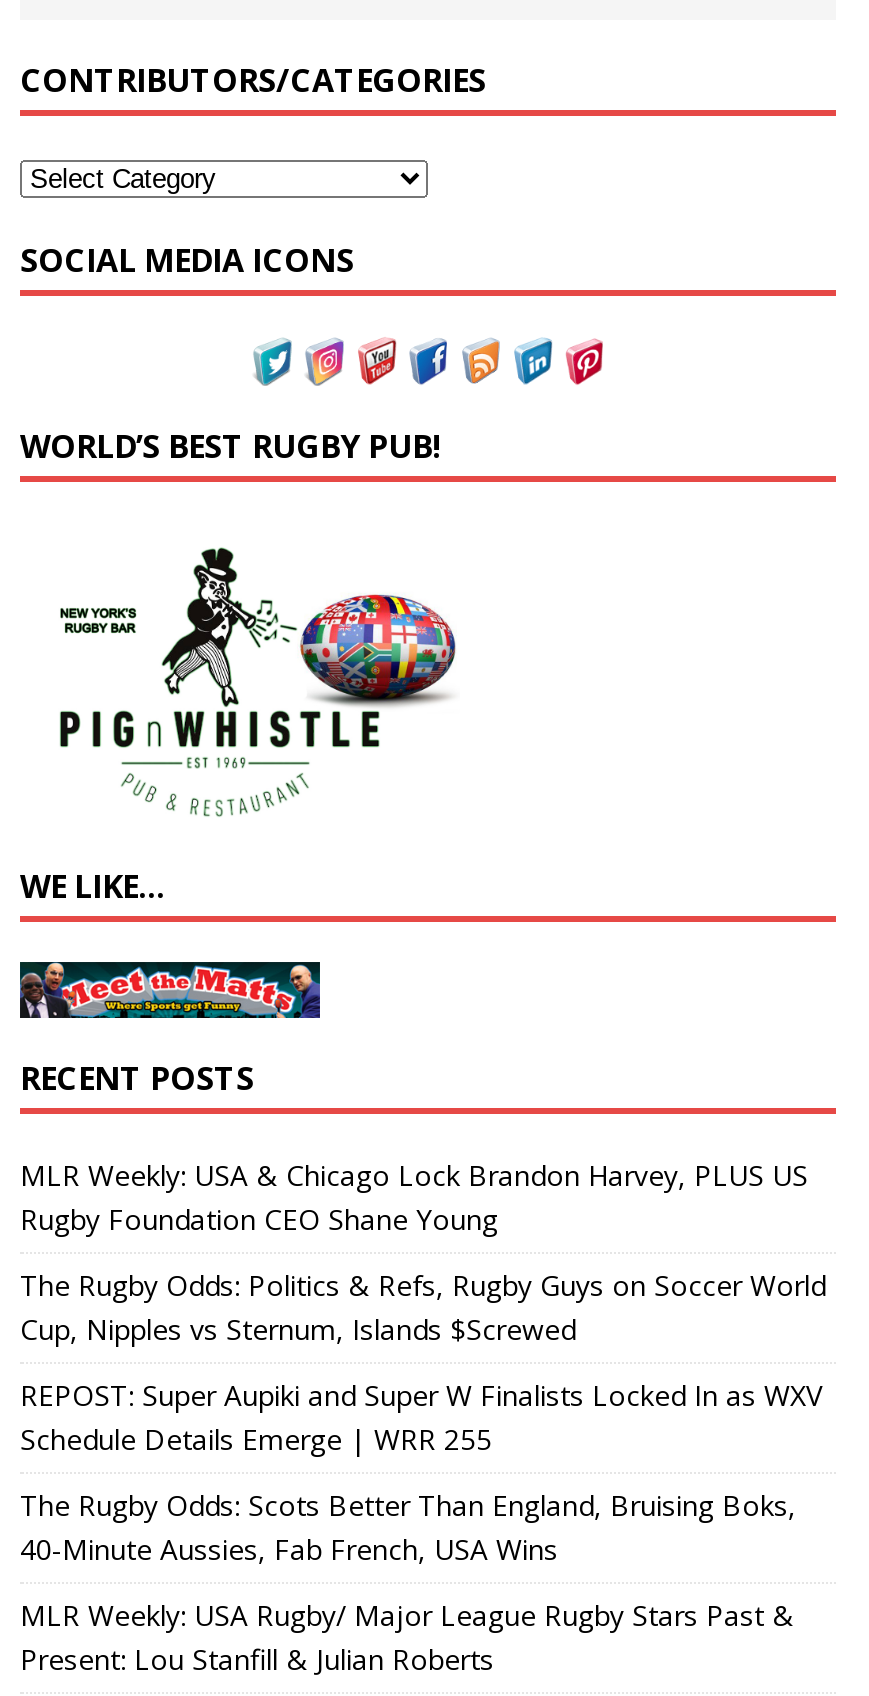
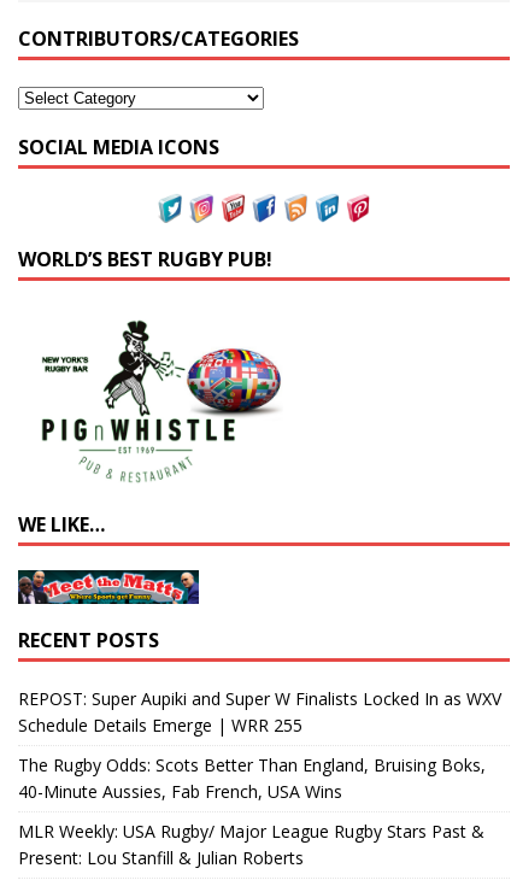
[20,1156,826,1348] MLR Weekly: USA & Chicago Lock Brandon Harvey, PLUS US | Rugby Foundation CEO Shane Young | The Rugby Odds: Politics & Refs, Rugby Guys on Soccer World | Cup, Nipples vs Sternum, Islands $Screwed -> none

